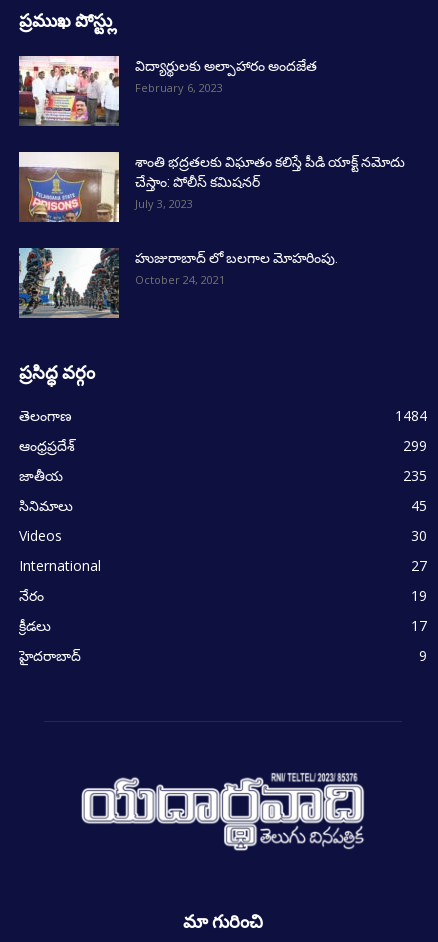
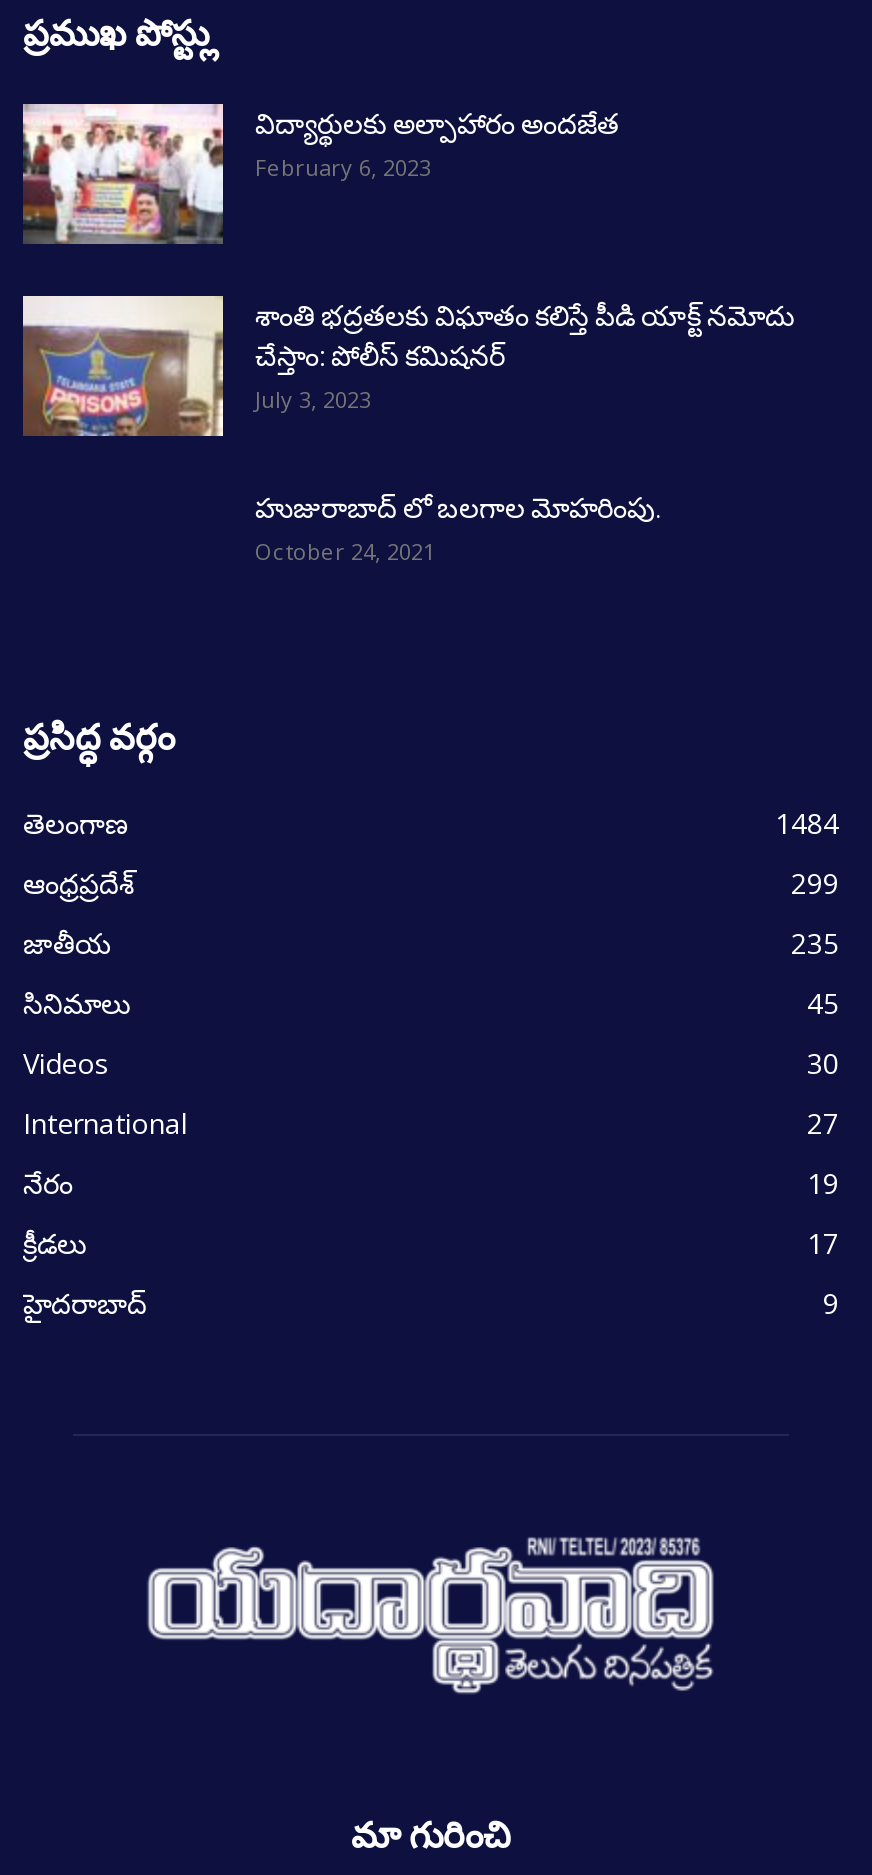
[18,247,120,319] [image] -> none

